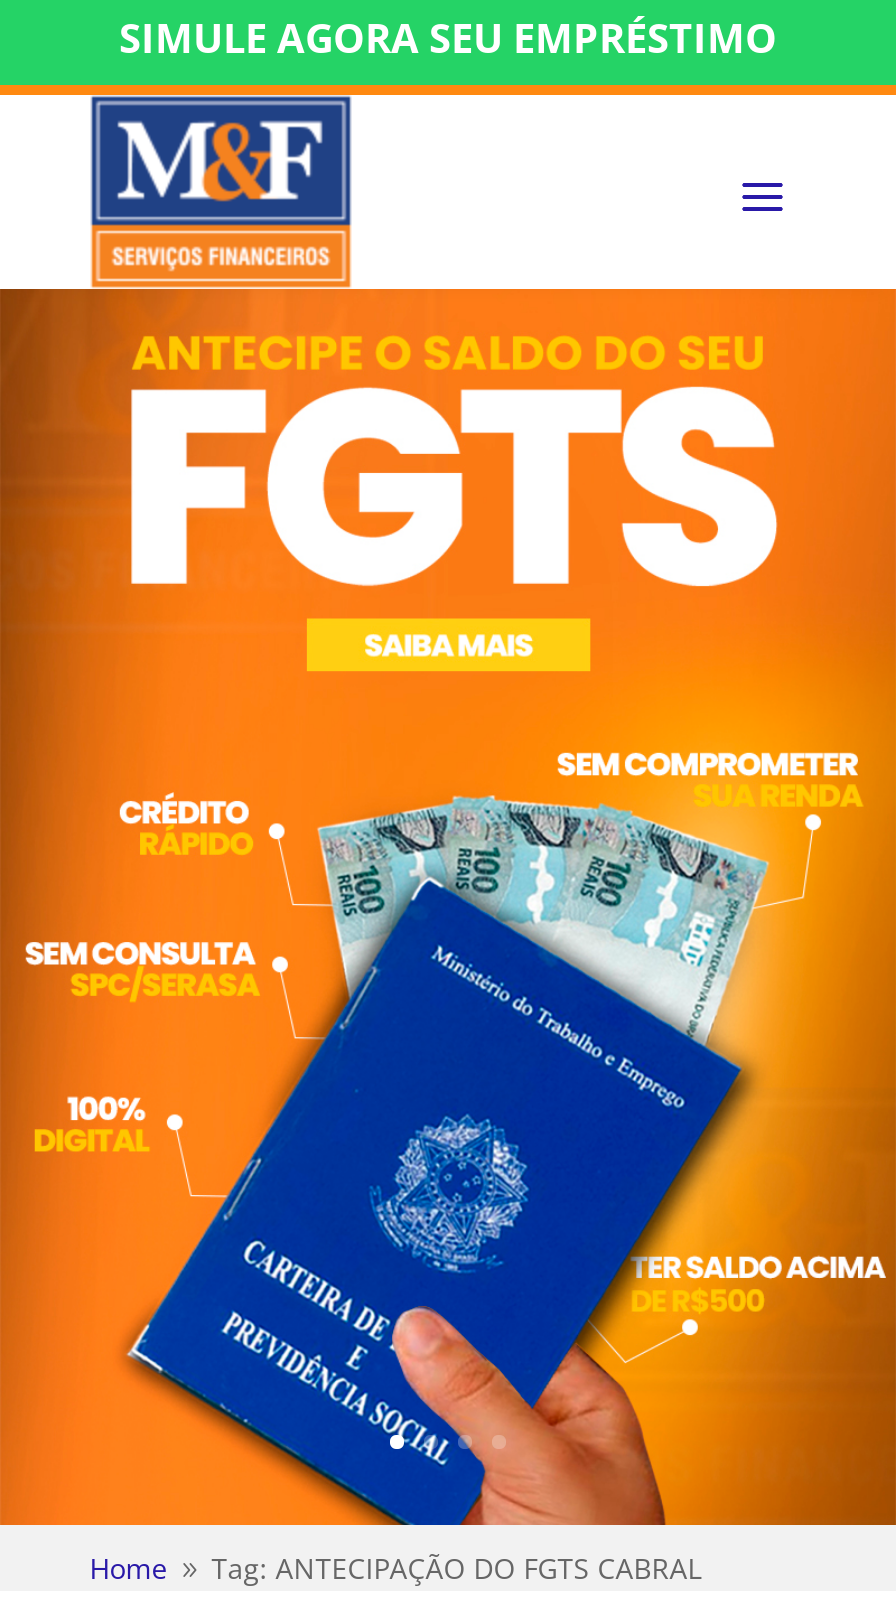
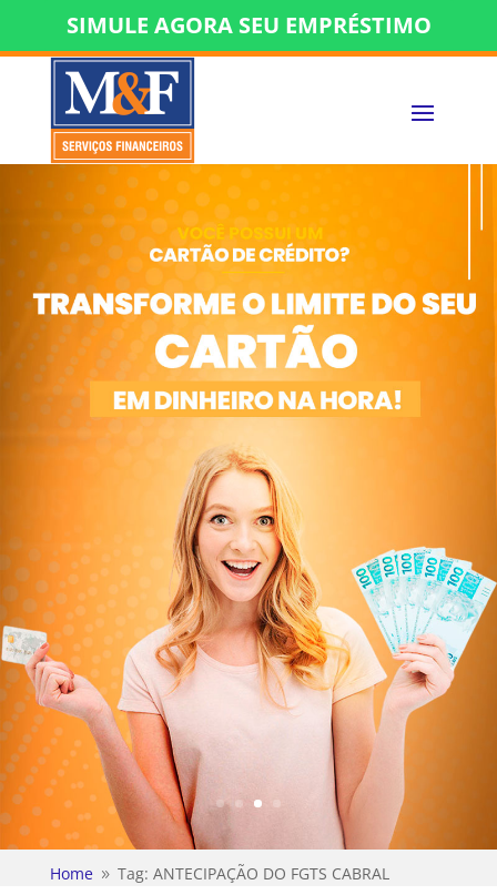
[6,289,890,1527] [image] -> [3,164,494,851] [image]

